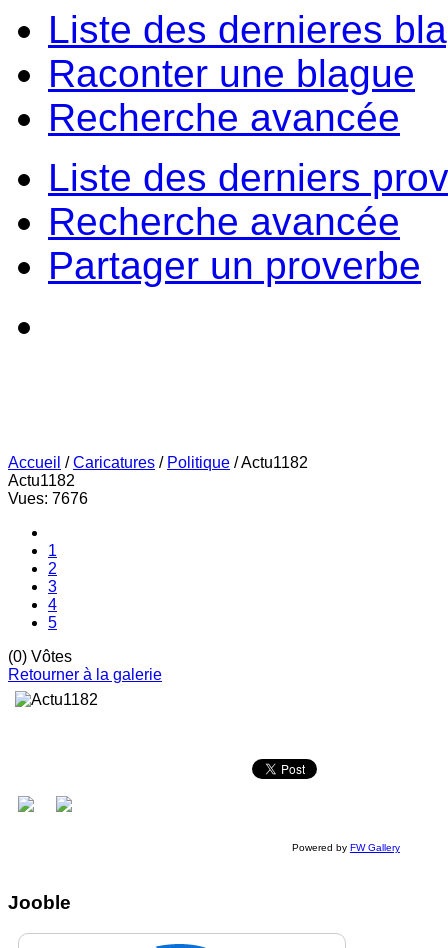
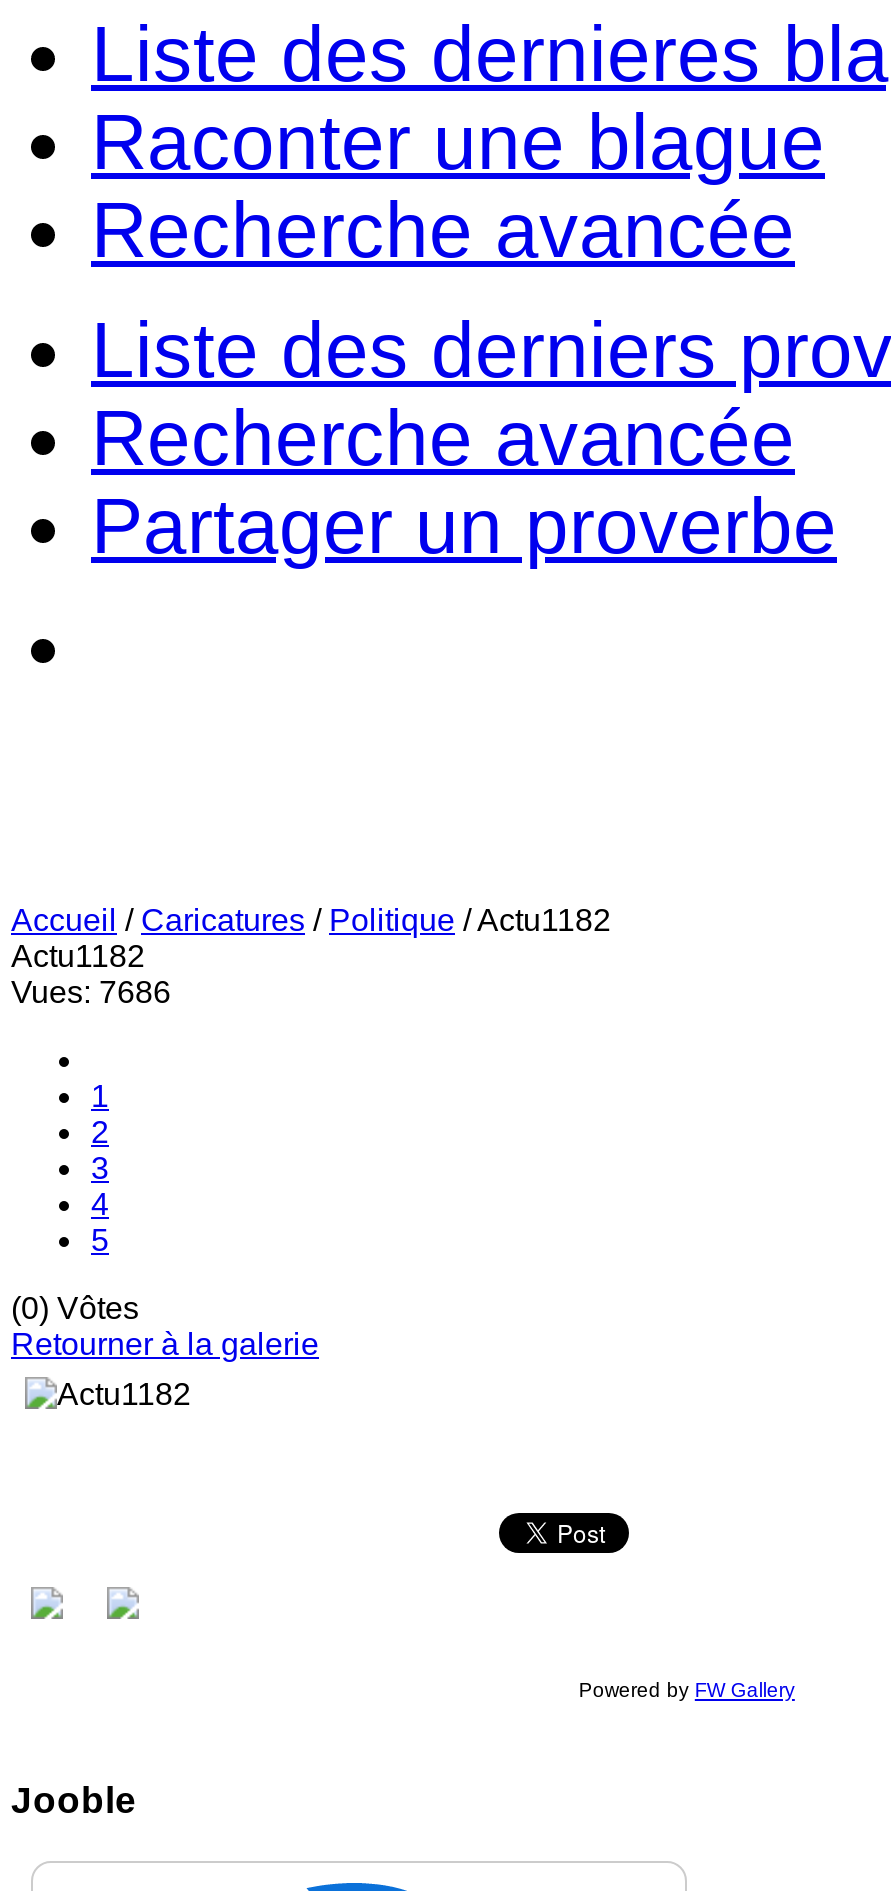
[8,490,88,507] Vues: 7676 -> [11,976,171,1010] Vues: 7686

